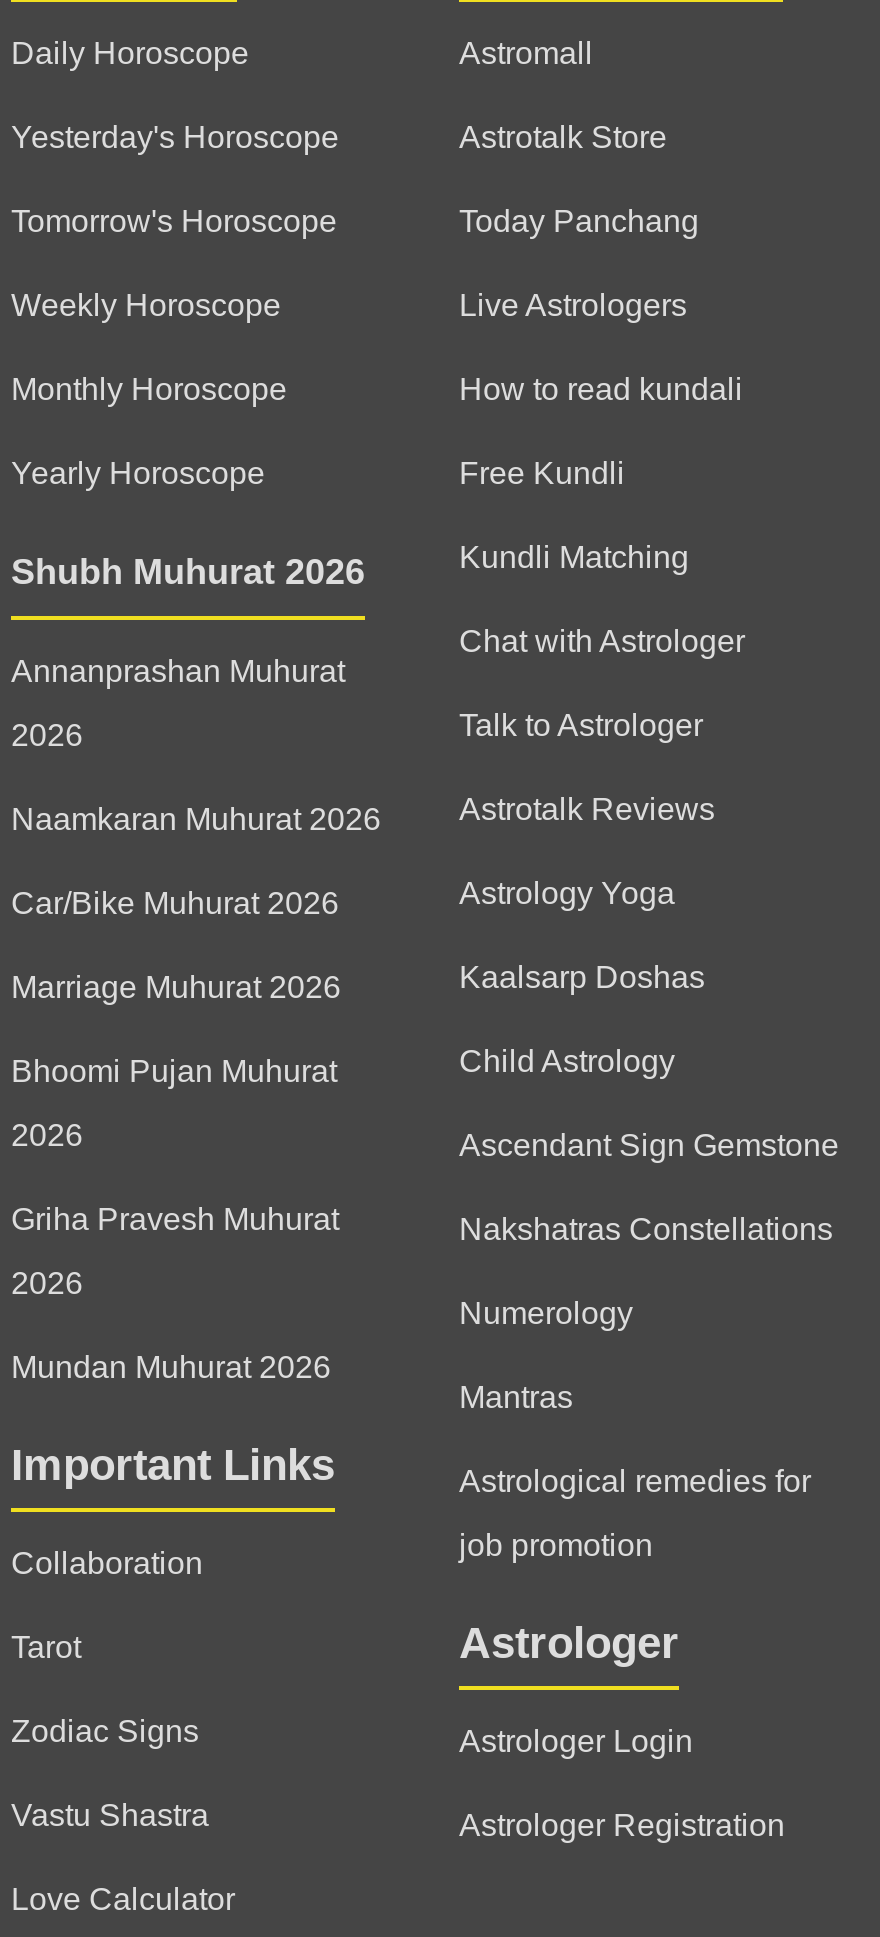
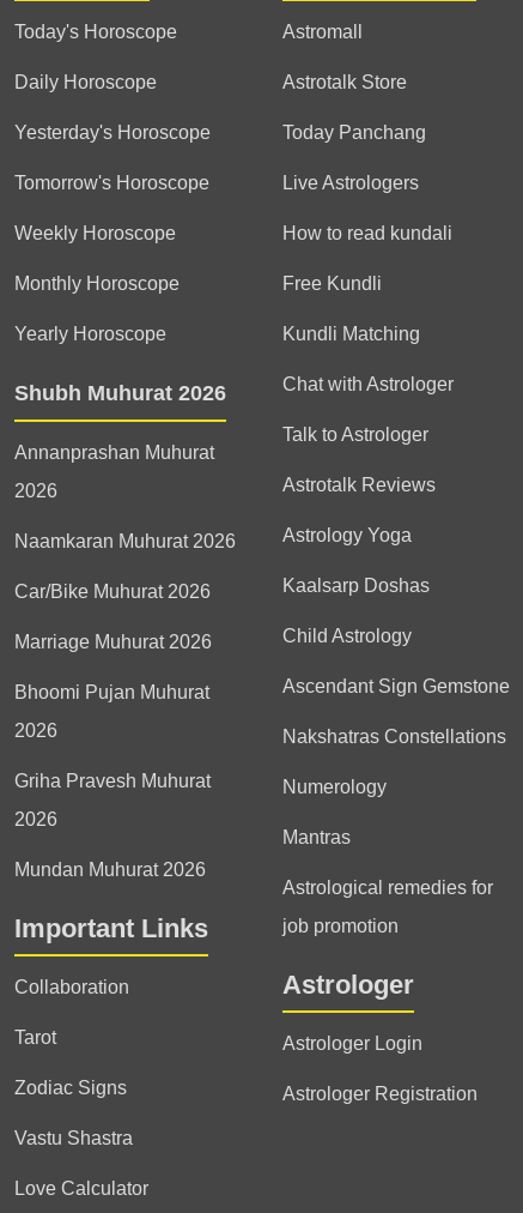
none -> [14,22,177,42] Today's Horoscope

